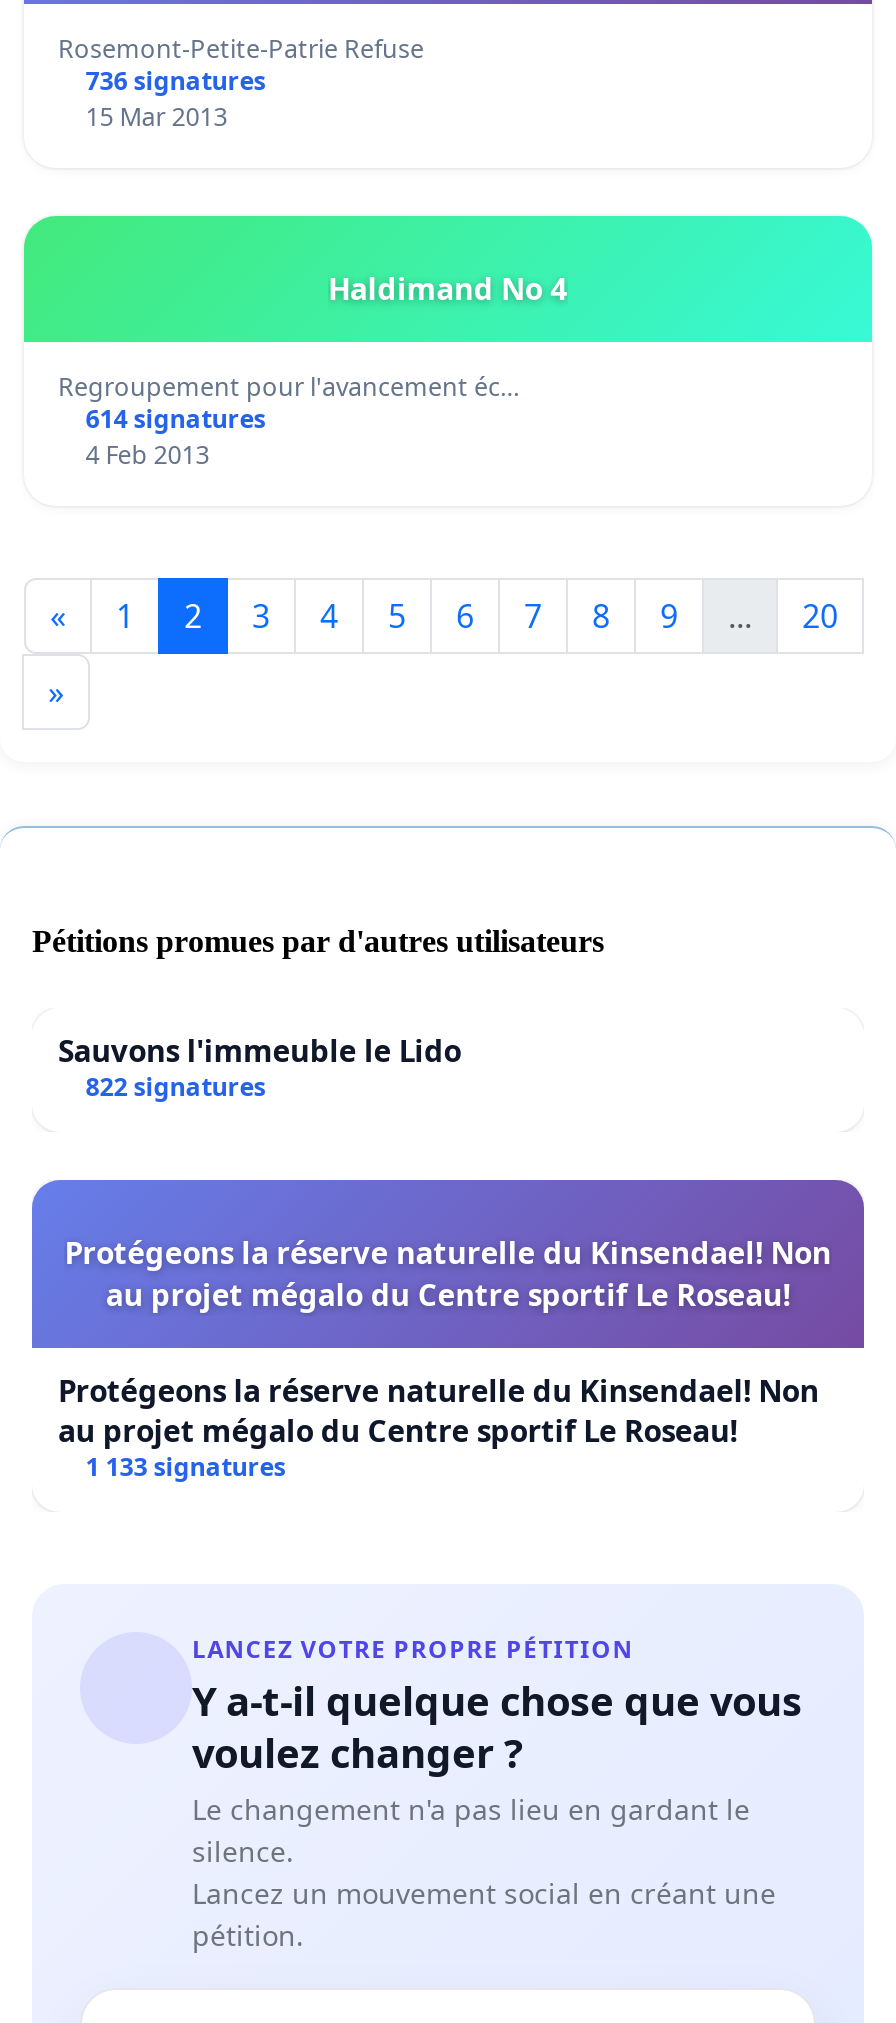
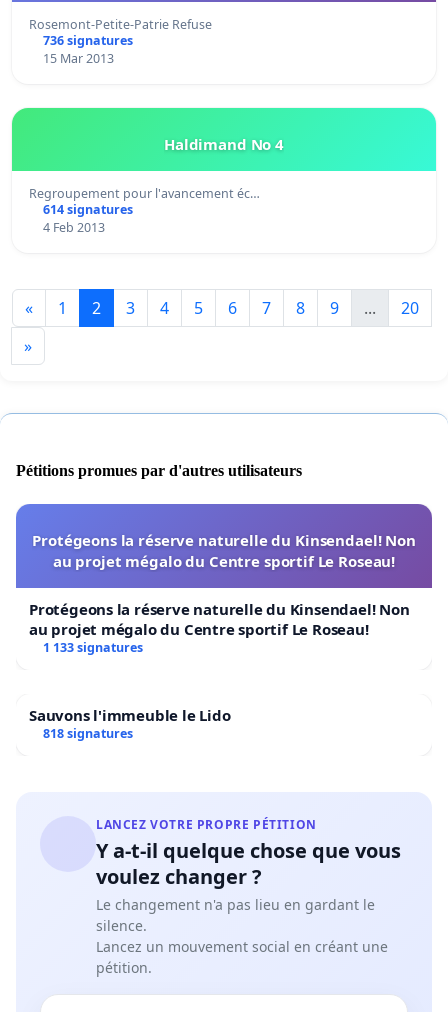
moved [58,1030,461,1070] -> [29,705,230,725]: Sauvons l'immeuble le Lido
[86,1070,266,1104] 822 signatures -> none
moved [58,1232,831,1484] -> [29,530,416,656]: Protégeons la réserve naturelle du Kinsendael! Non | au projet mégalo du Centre sportif Le Roseau! | Protégeons la réserve naturelle du Kinsendael! Non | au projet mégalo du Centre sportif Le Roseau! | 1 133 signatures
none -> [43,725,133,742] 818 signatures

